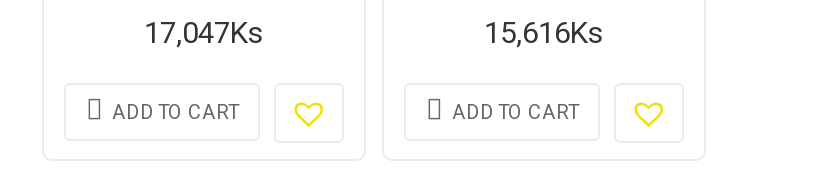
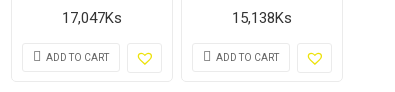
[484,15,604,51] 15,616Ks -> [232,9,292,27] 15,138Ks

